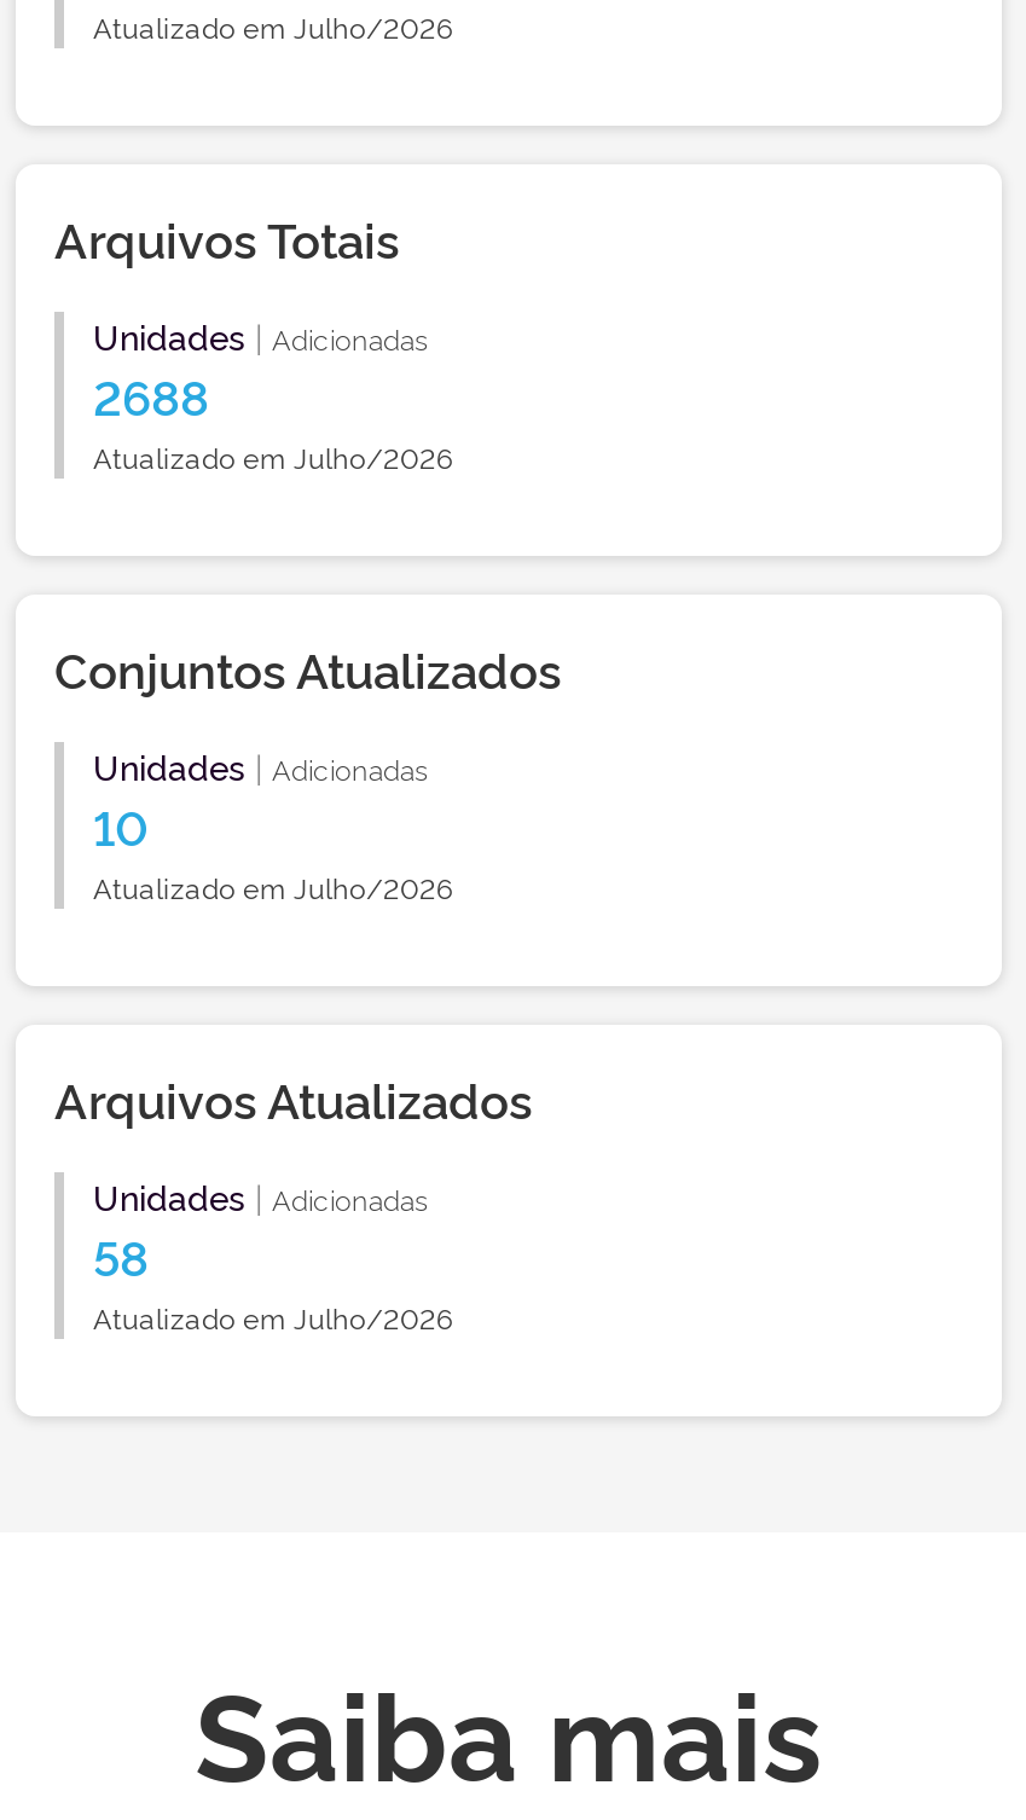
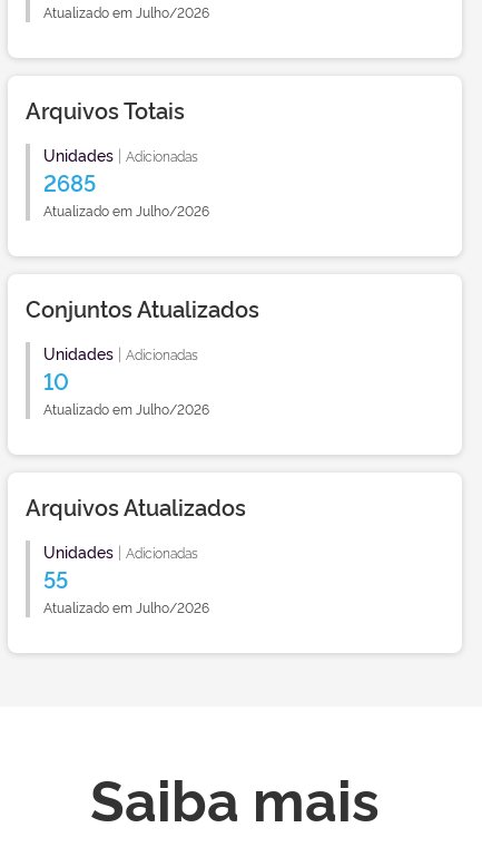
[93,359,209,427] 2688 -> [43,165,96,197] 2685
[93,1219,149,1287] 58 -> [43,562,68,593] 55

